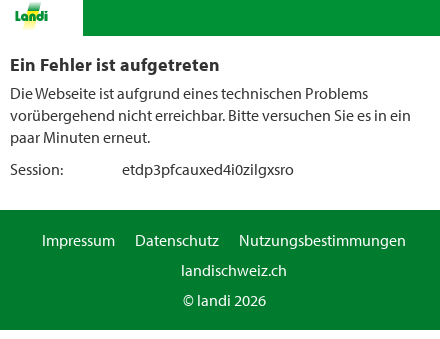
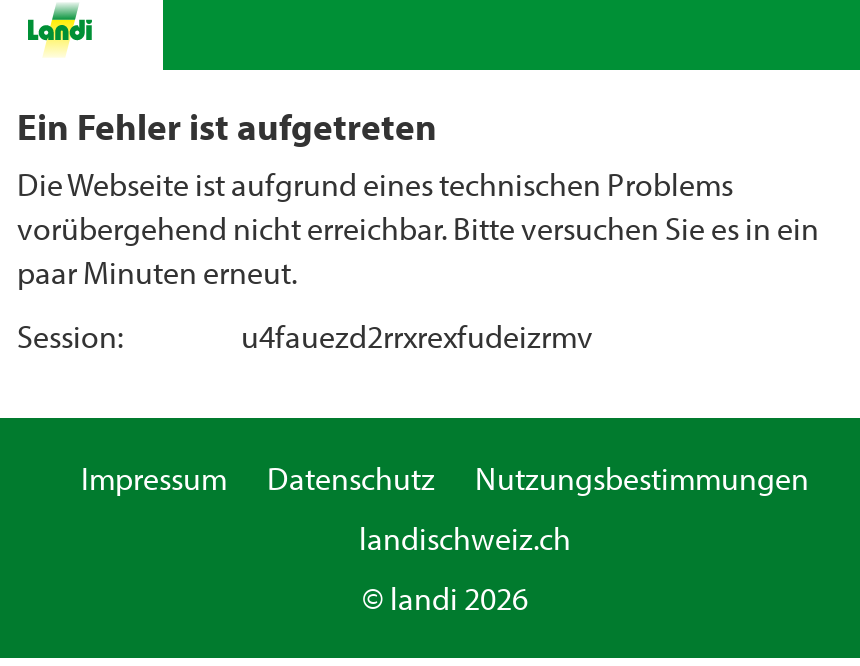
[122,159,294,179] etdp3pfcauxed4i0zilgxsro -> [241,316,593,356] u4fauezd2rrxrexfudeizrmv

